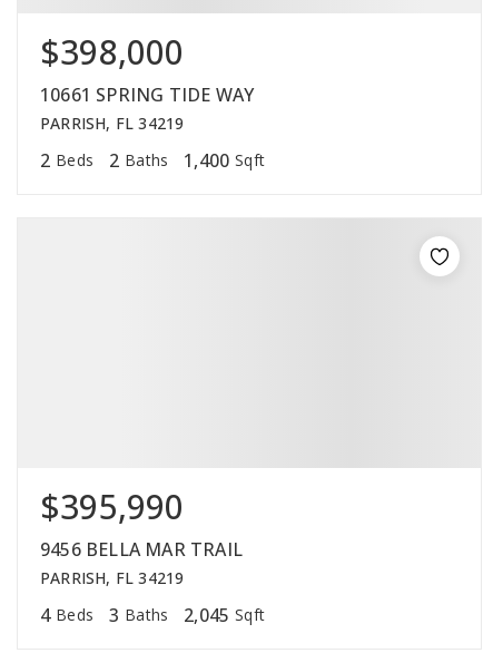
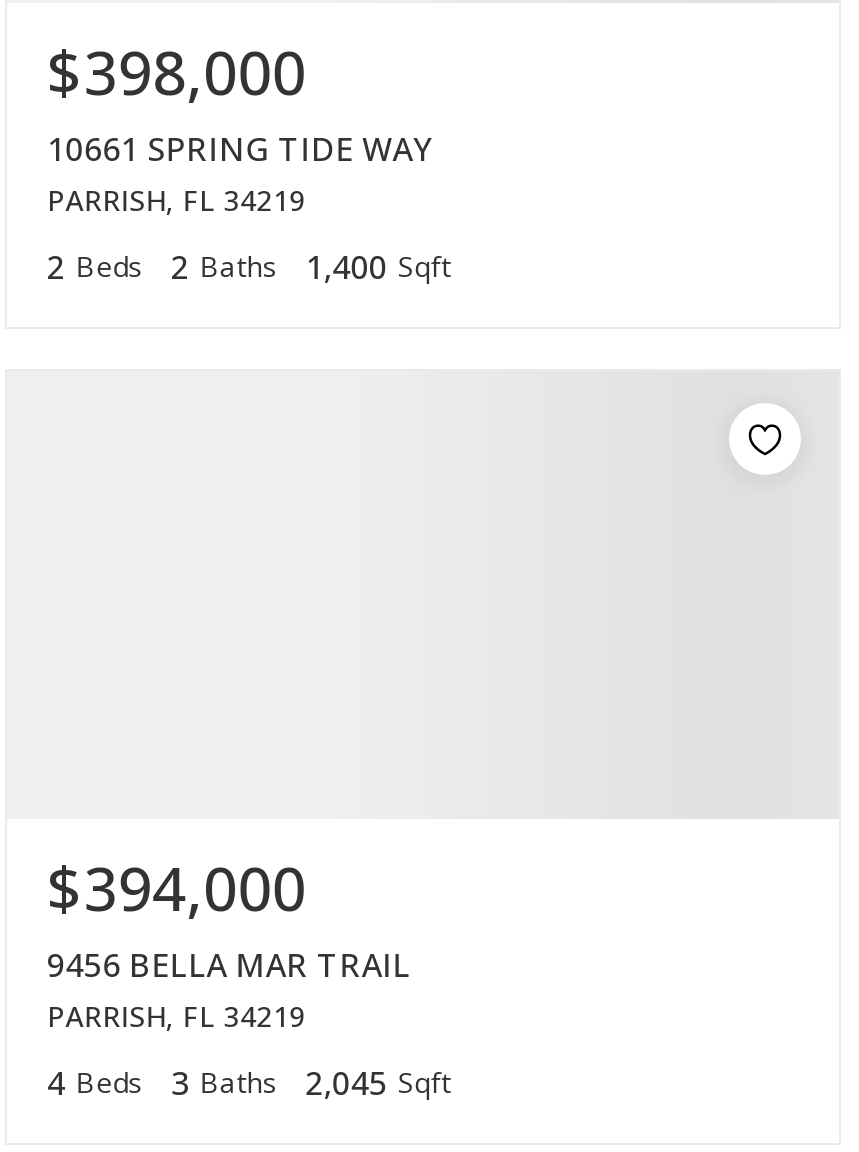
[40,484,184,529] $395,990 -> [47,847,306,929] $394,000

